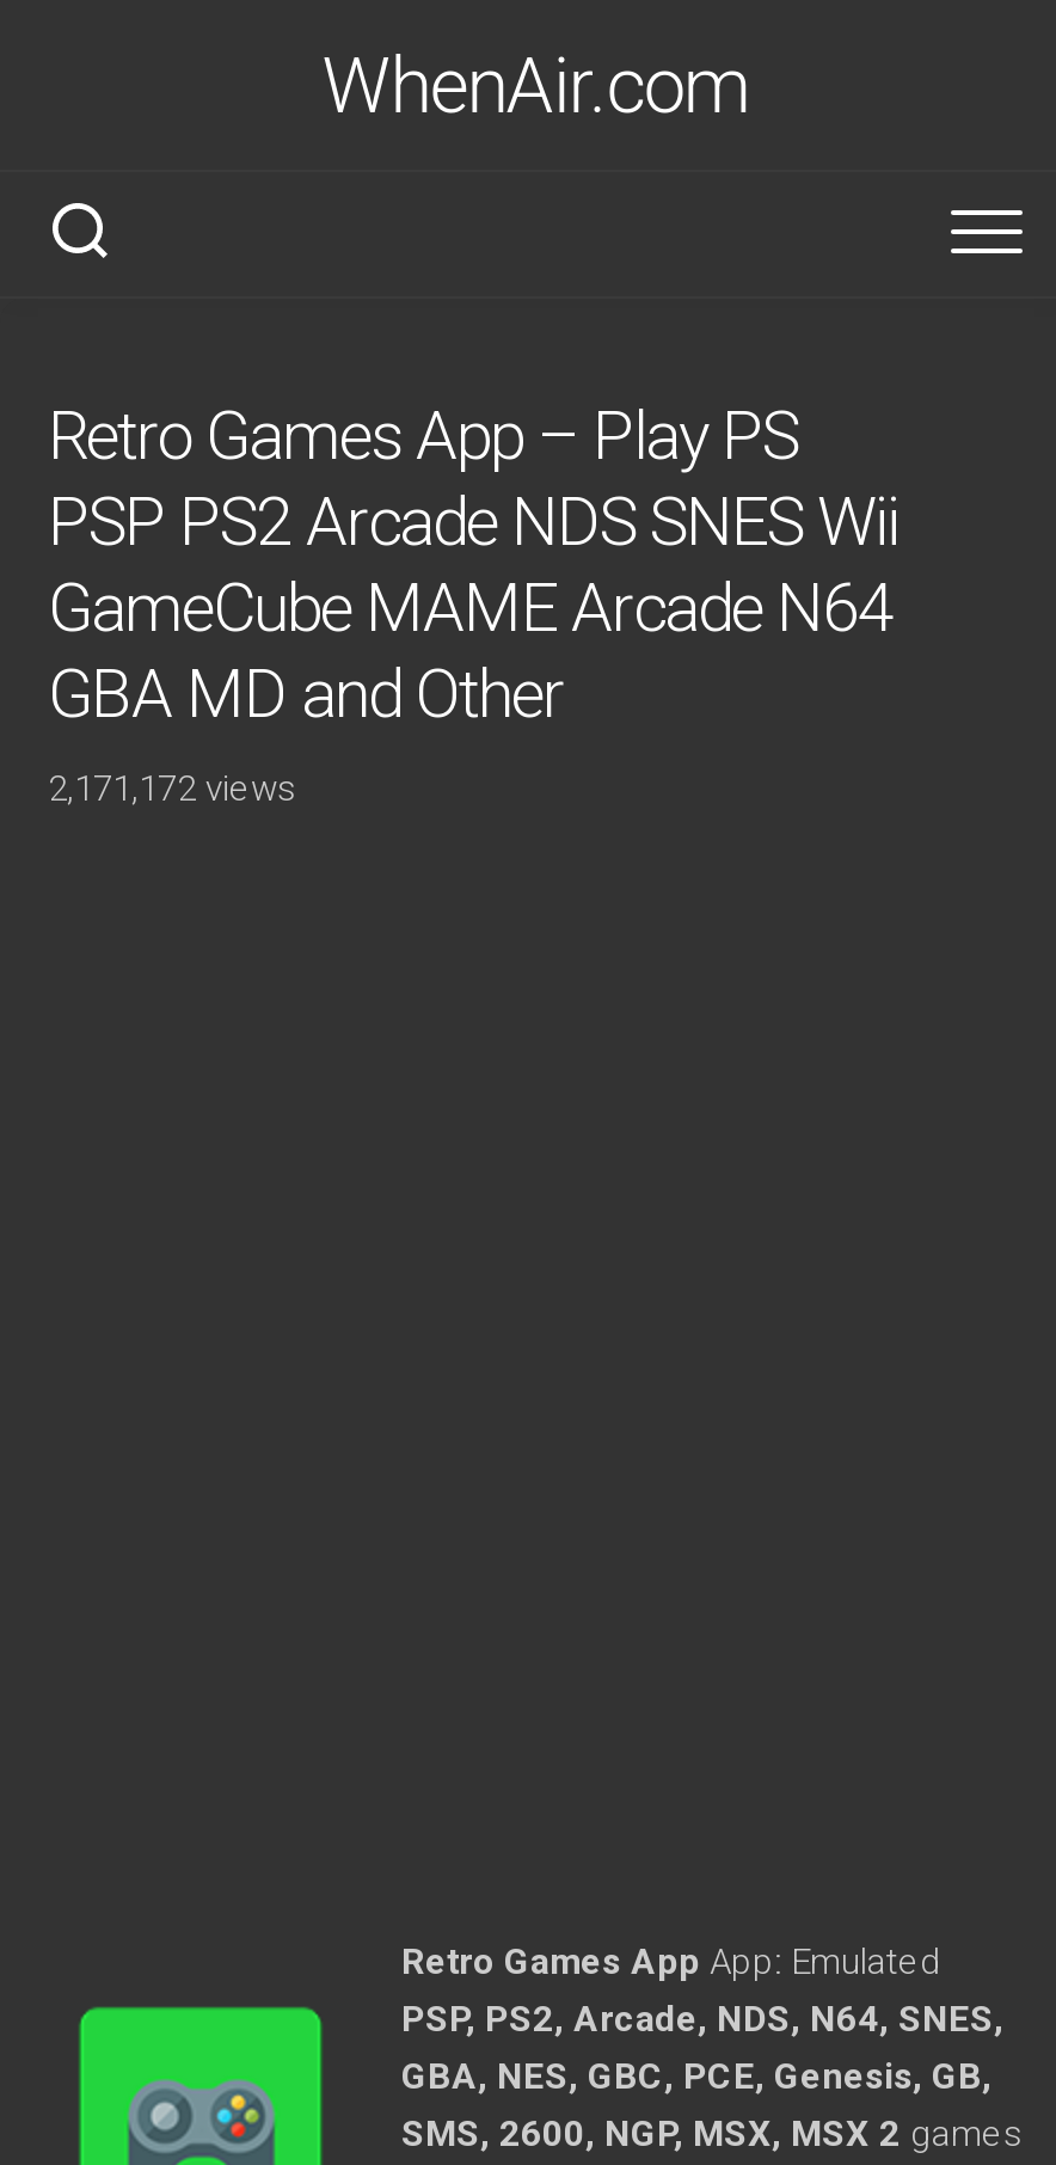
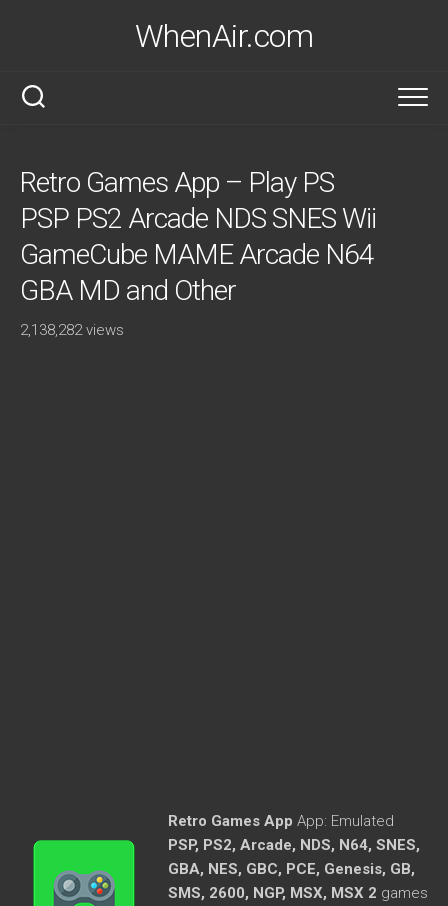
[48,767,296,810] 2,171,172 views -> [20,321,124,339] 2,138,282 views

